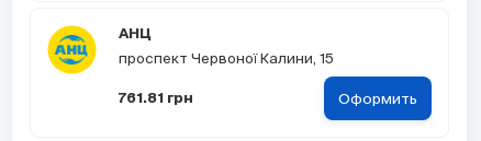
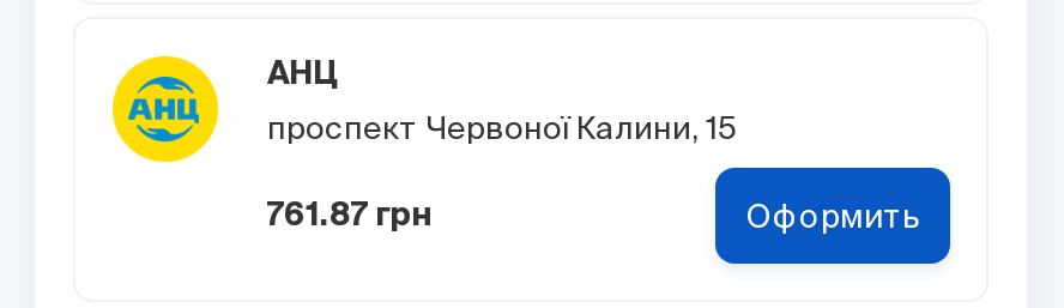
[119,91,193,106] 761.81 грн -> [267,201,433,232] 761.87 грн

